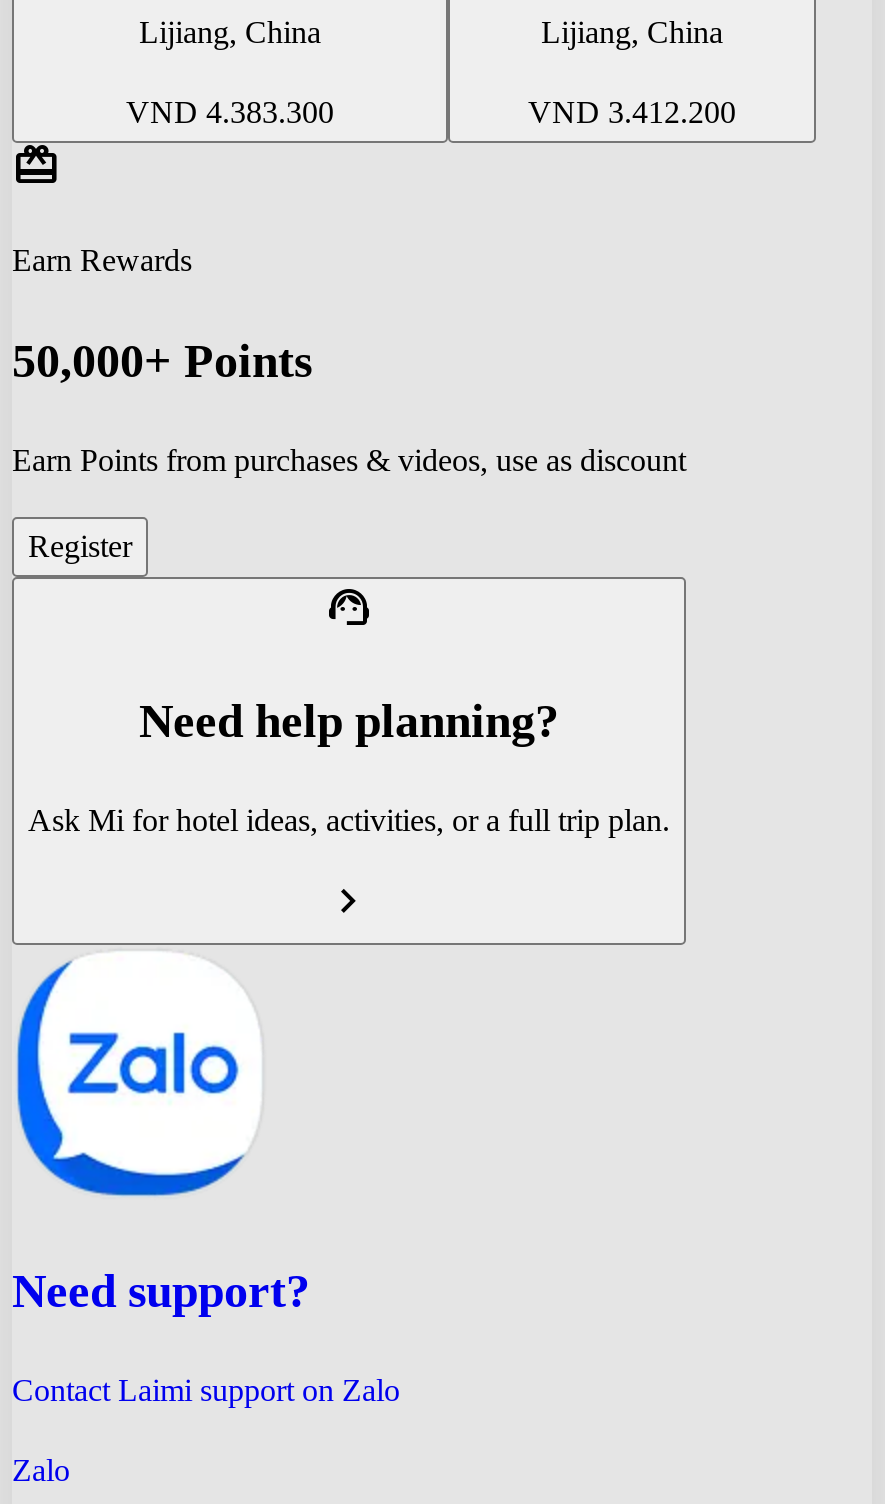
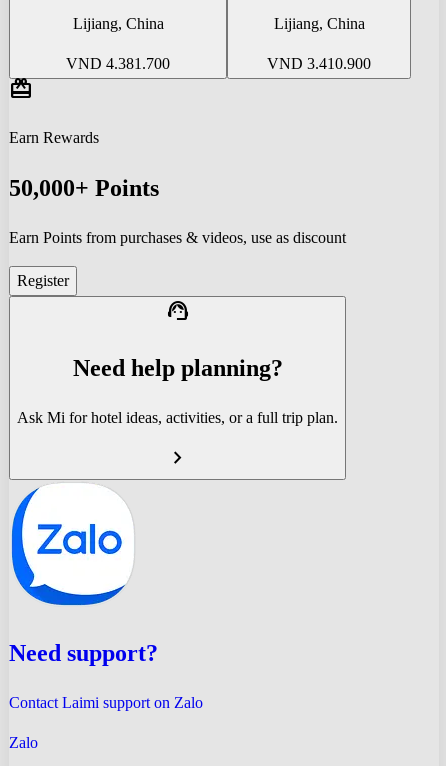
[126,96,334,130] VND 4.383.300 -> [66,55,170,72] VND 4.381.700
[528,96,736,130] VND 3.412.200 -> [267,55,371,72] VND 3.410.900

